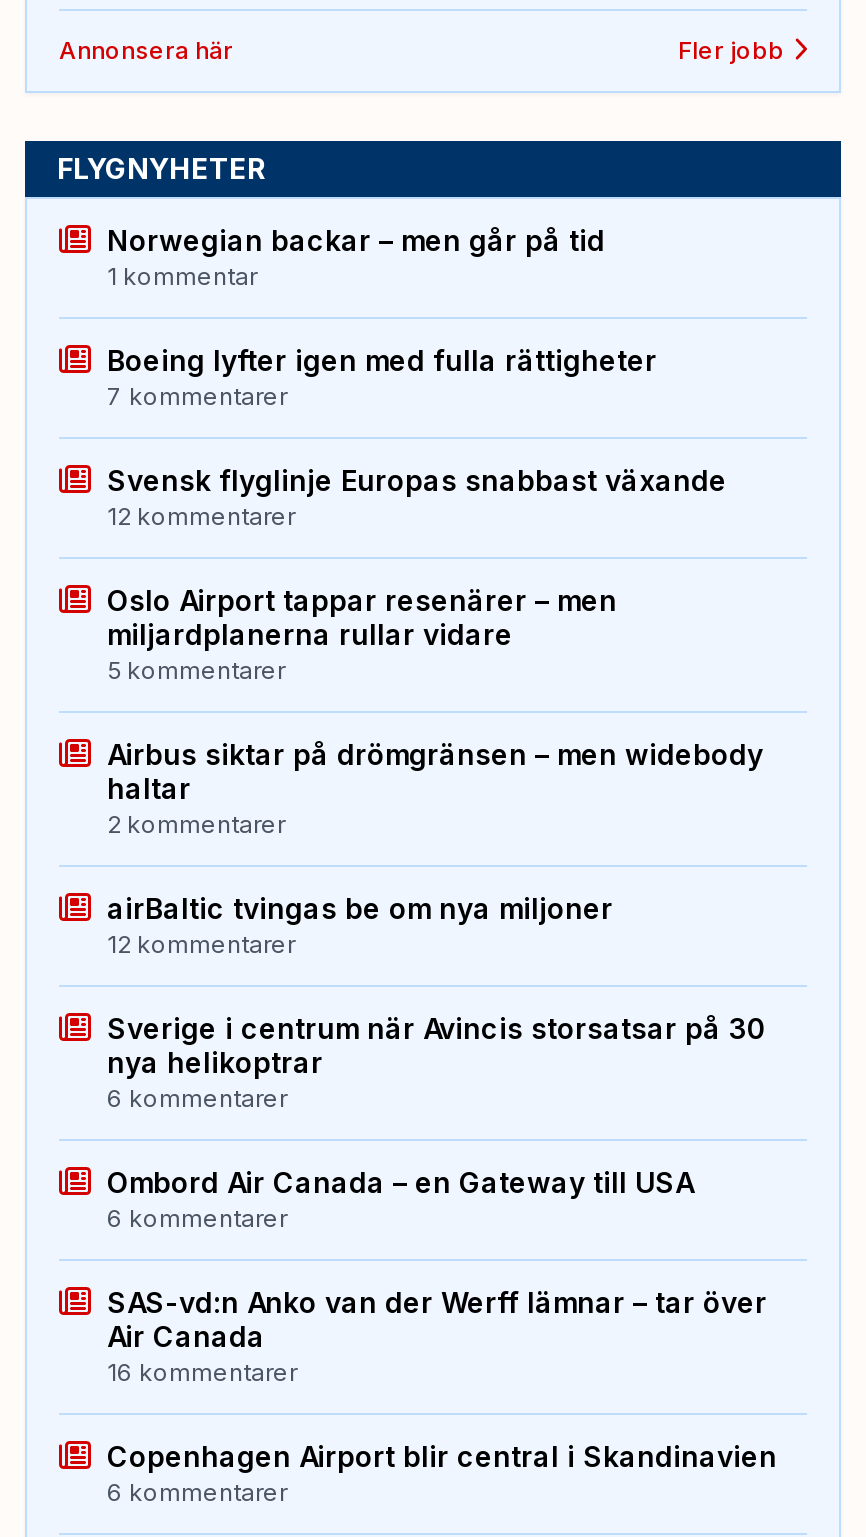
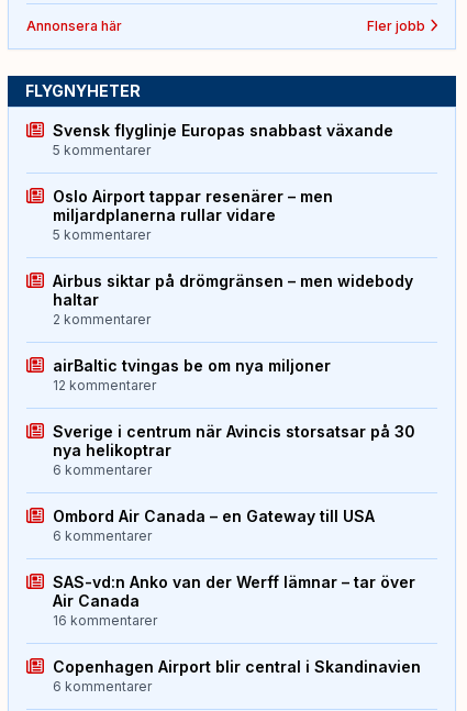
[107,223,657,411] Norwegian backar – men går på tid | 1 kommentar | Boeing lyfter igen med fulla rättigheter | 7 kommentarer -> none
[107,501,295,531] 12 kommentarer -> [53,142,151,158] 5 kommentarer

